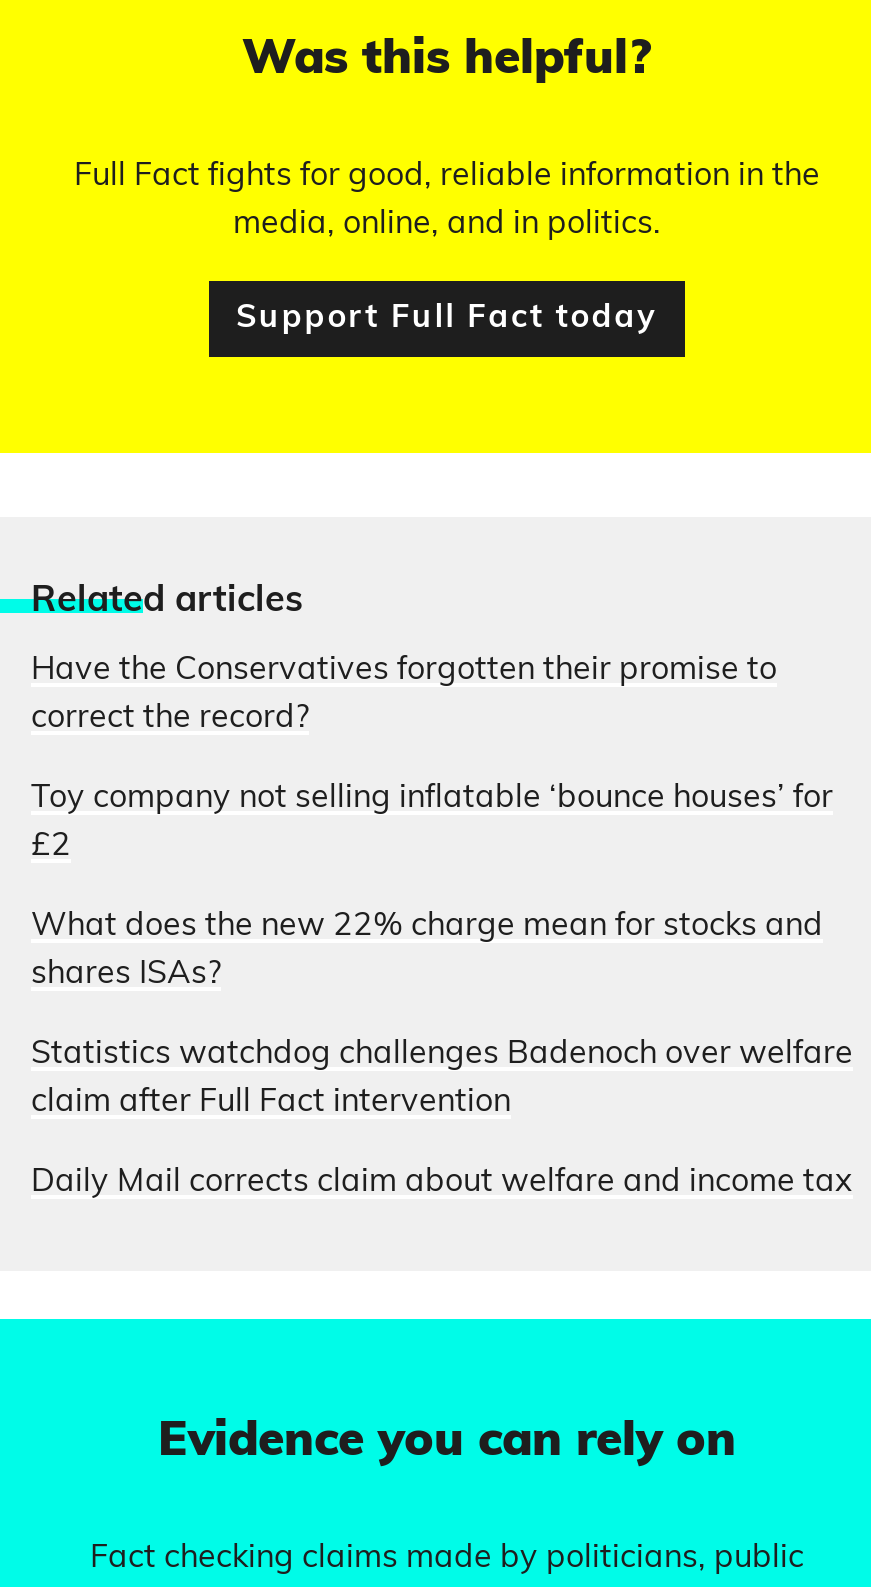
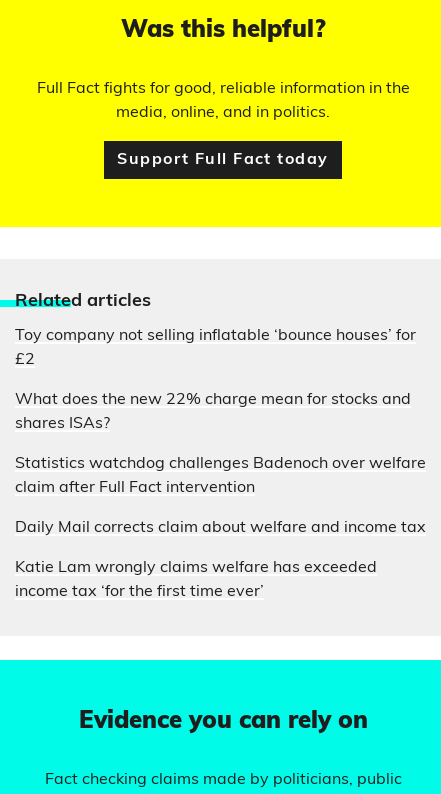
[31,655,777,735] Have the Conservatives forgotten their promise to | correct the record? -> none
moved [31,783,853,1199] -> [15,328,426,536]: Toy company not selling inflatable ‘bounce houses’ for | £2 | What does the new 22% charge mean for stocks and | shares ISAs? | Statistics watchdog challenges Badenoch over welfare | claim after Full Fact intervention | Daily Mail corrects claim about welfare and income tax
none -> [15,560,377,600] Katie Lam wrongly claims welfare has exceeded | income tax ‘for the first time ever’

